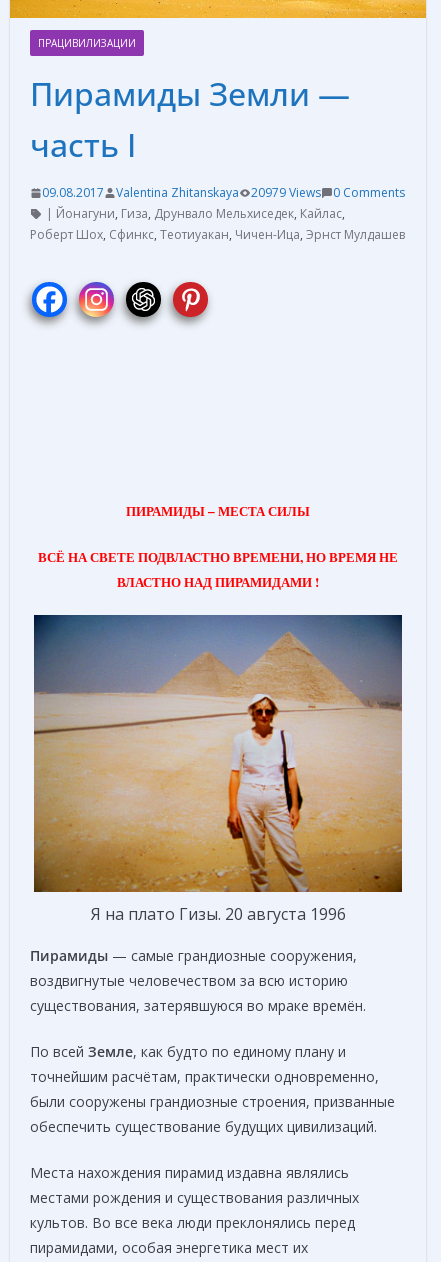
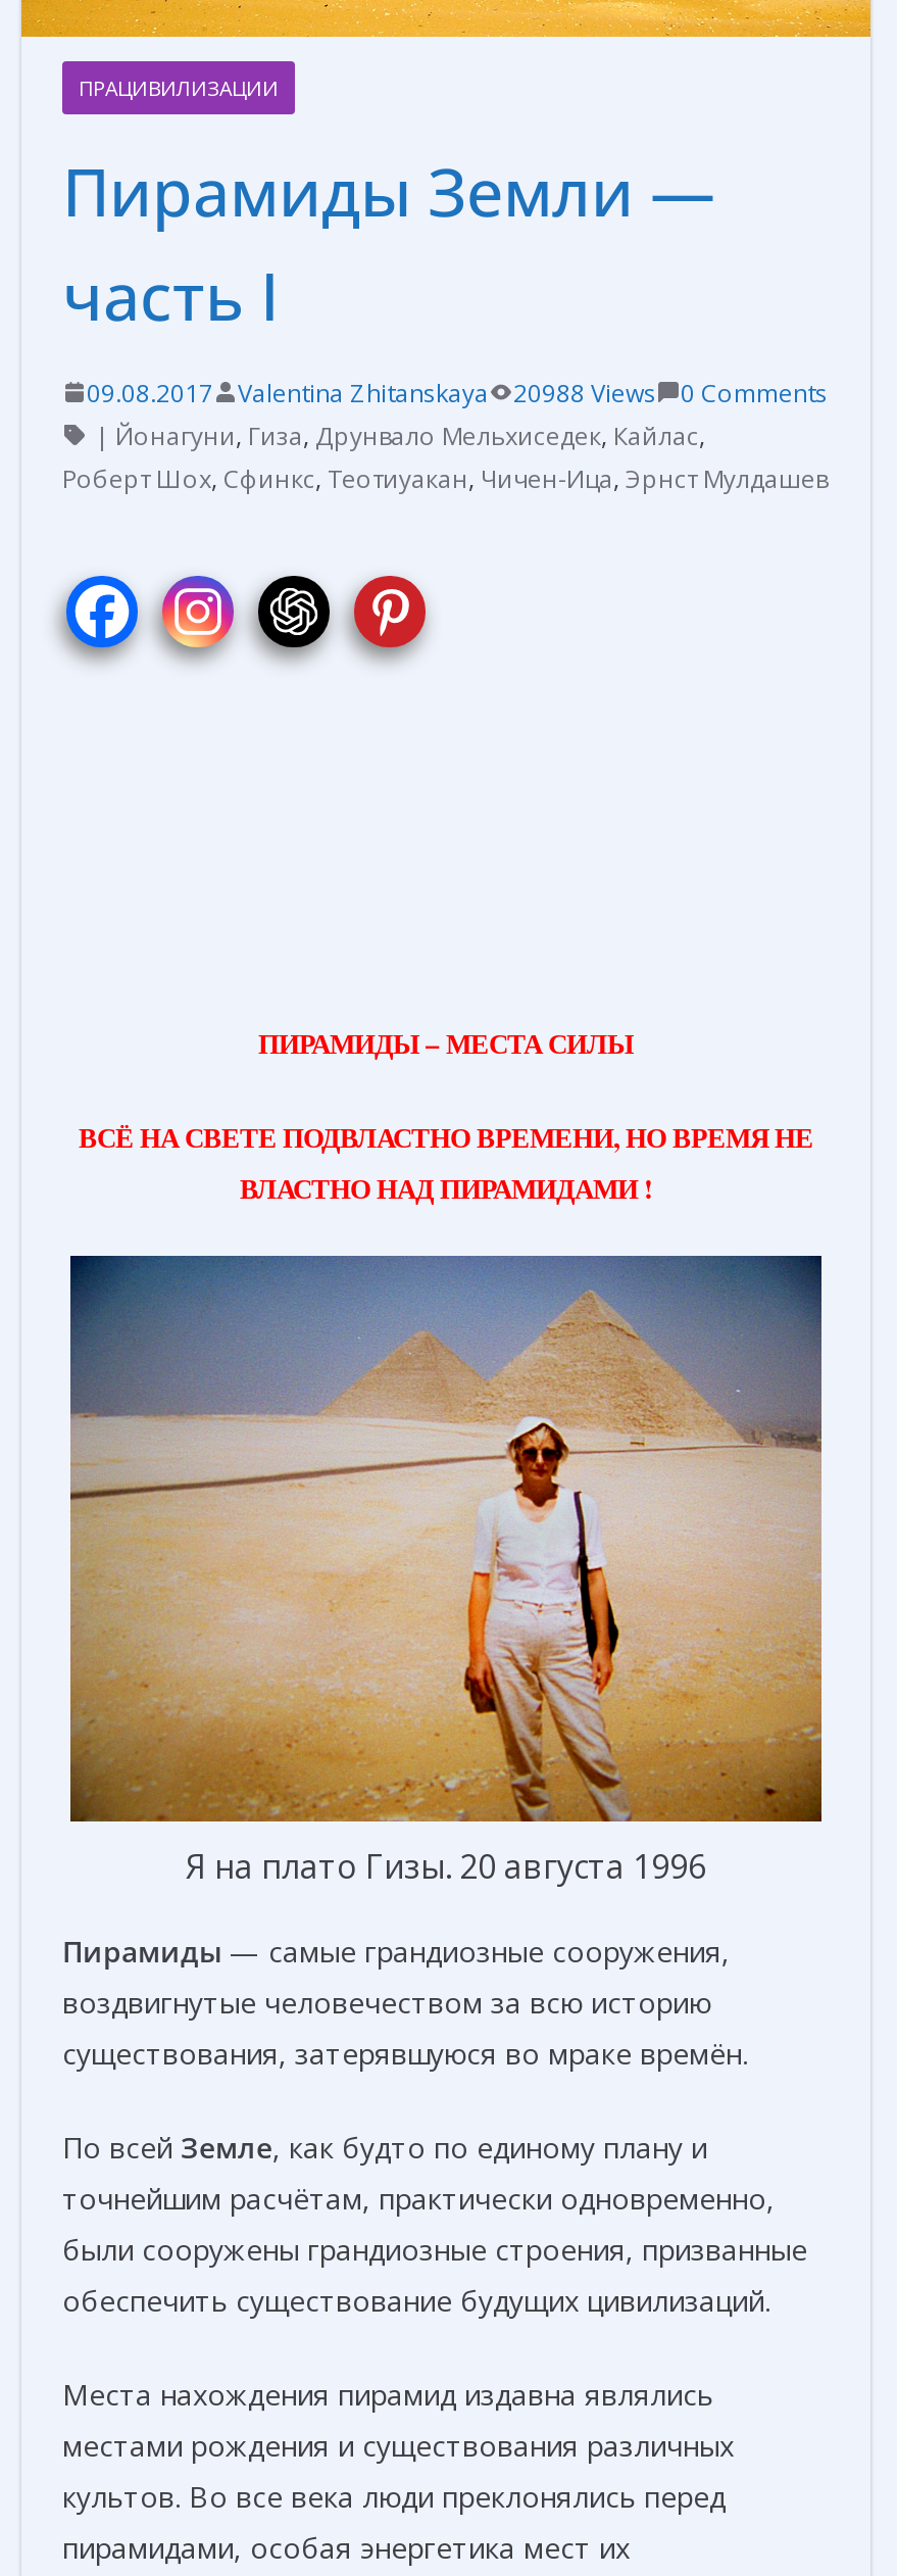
[42,184,405,201] 09.08.2017 Valentina Zhitanskaya 20979 Views 0 Comments -> [87,376,828,410] 09.08.2017 Valentina Zhitanskaya 20988 Views 0 Comments

